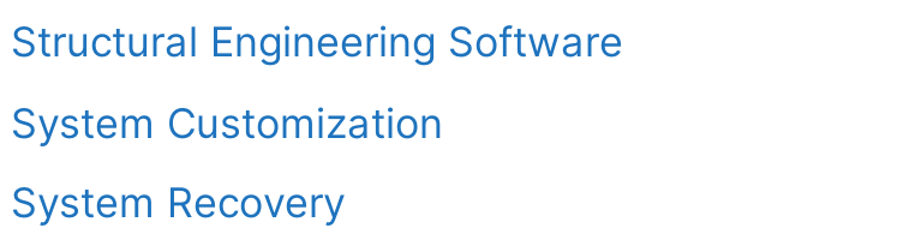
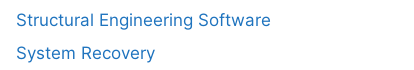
[11,98,443,146] System Customization -> none

